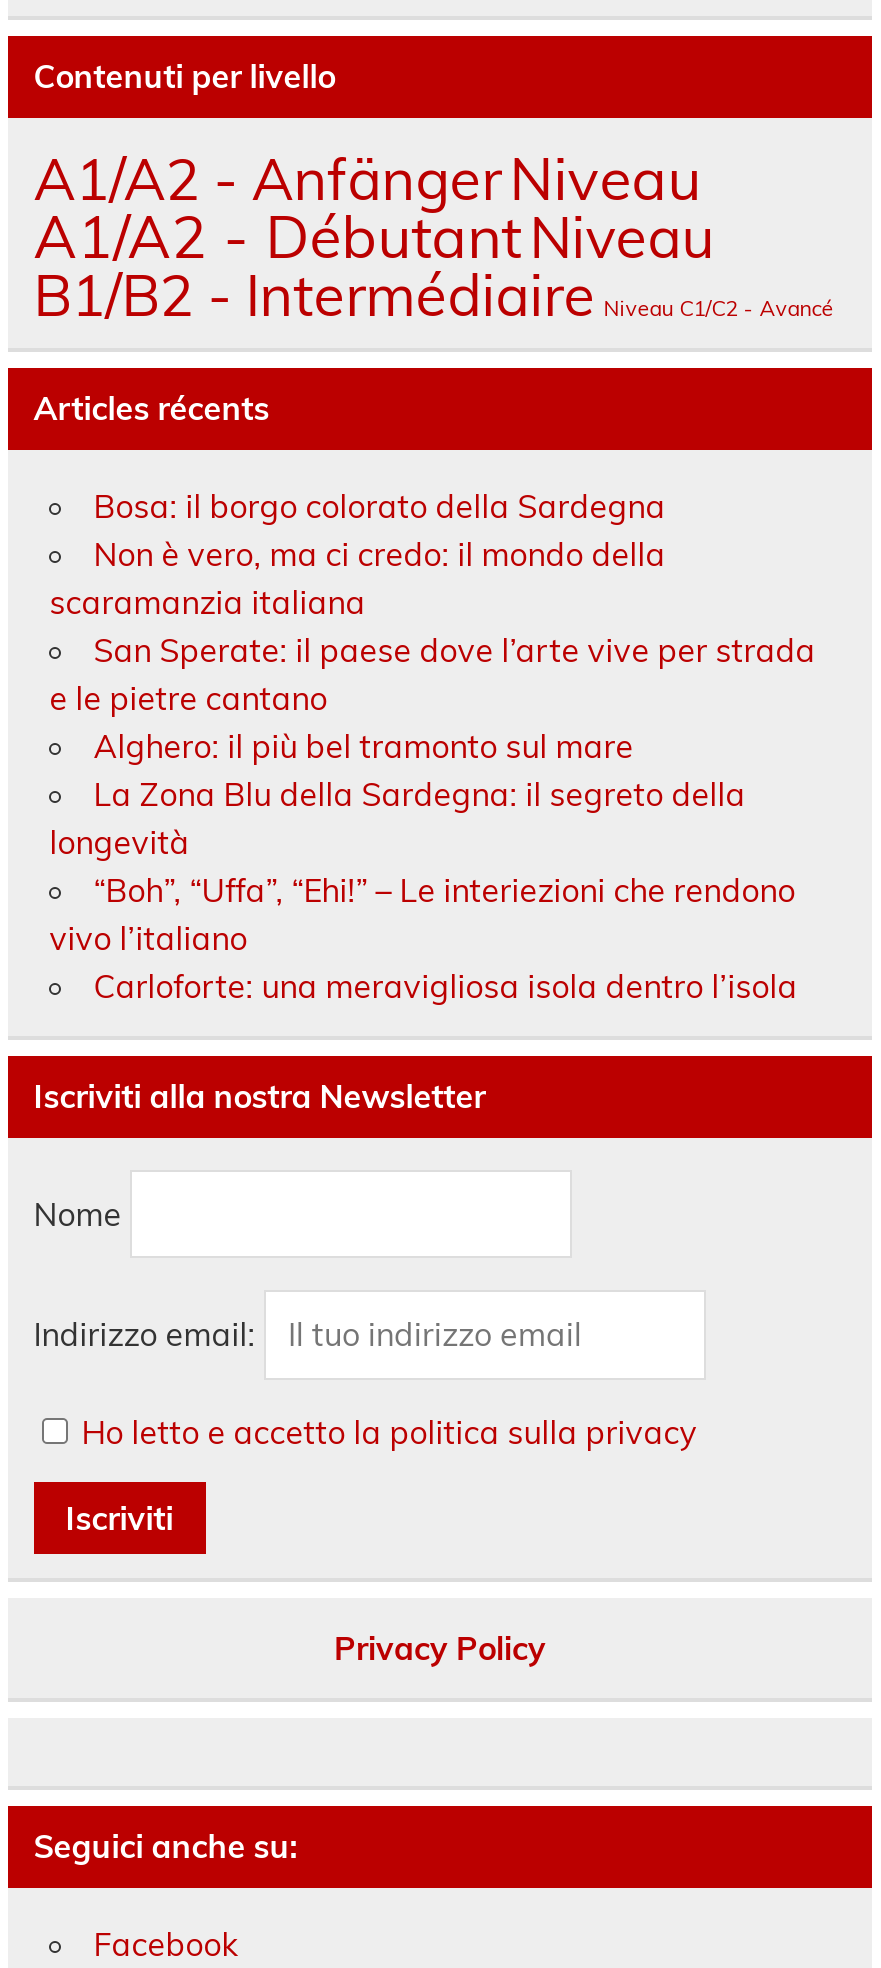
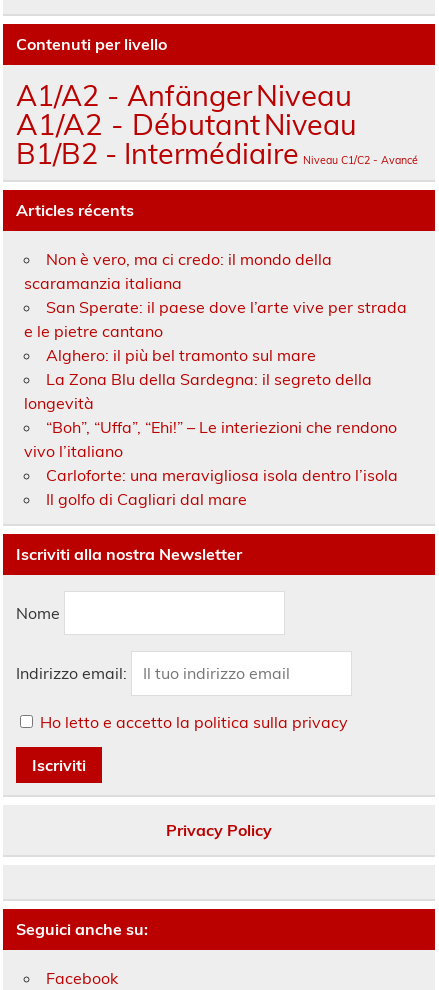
[94,486,666,526] Bosa: il borgo colorato della Sardegna -> none
moved [50,534,816,1006] -> [24,249,407,485]: Non è vero, ma ci credo: il mondo della | scaramanzia italiana | San Sperate: il paese dove l’arte vive per strada | ... | vivo l’italiano | Carloforte: una meravigliosa isola dentro l’isola
none -> [46,489,247,509] Il golfo di Cagliari dal mare

